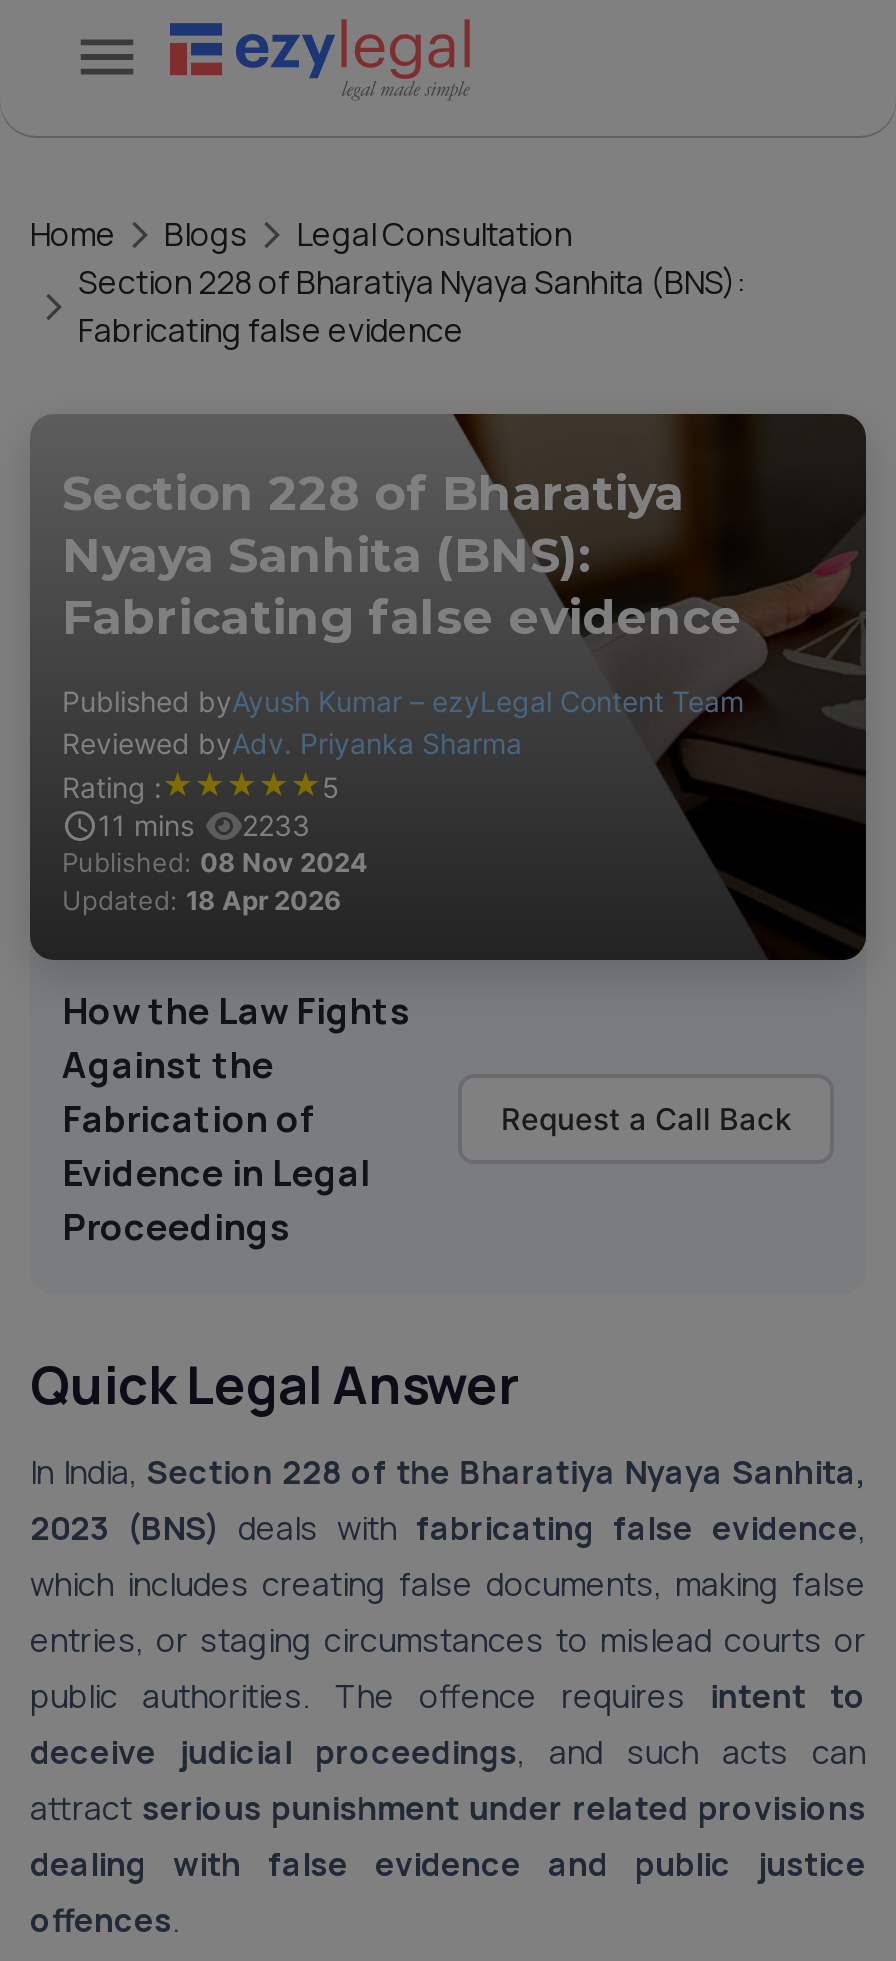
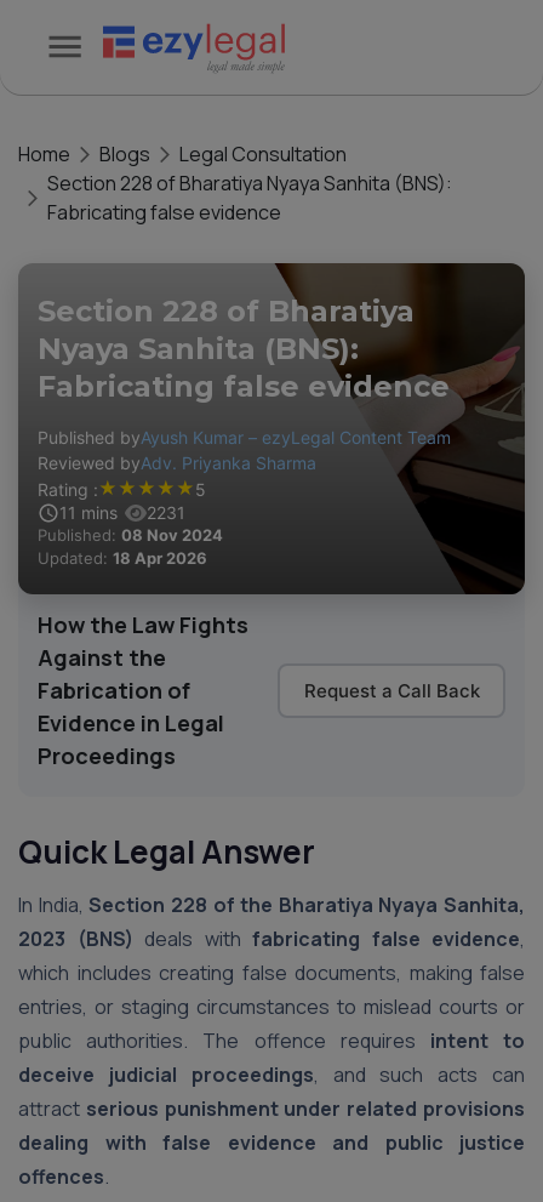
[98,808,310,842] 11 mins 2233 -> [59,502,185,523] 11 mins 2231

